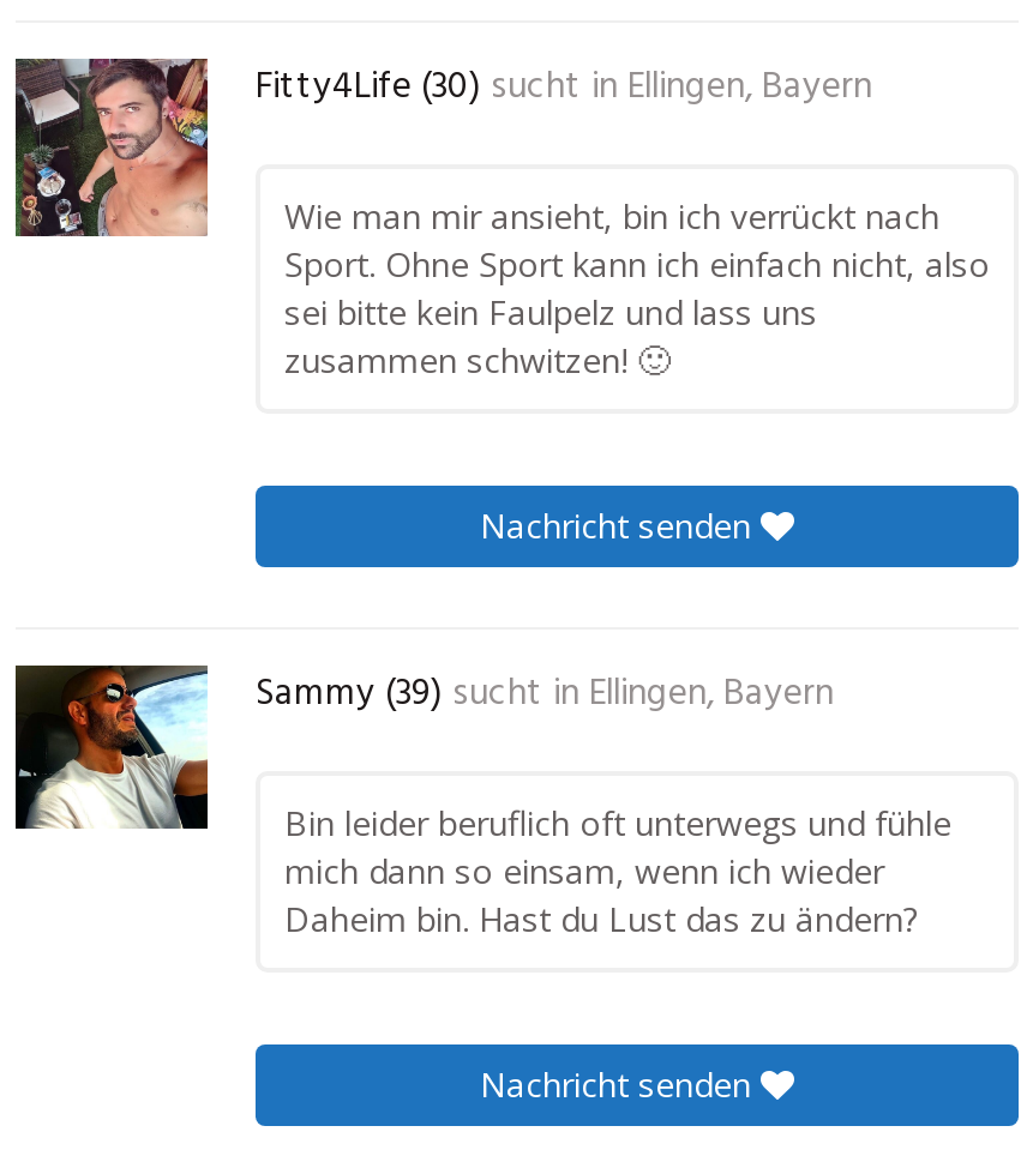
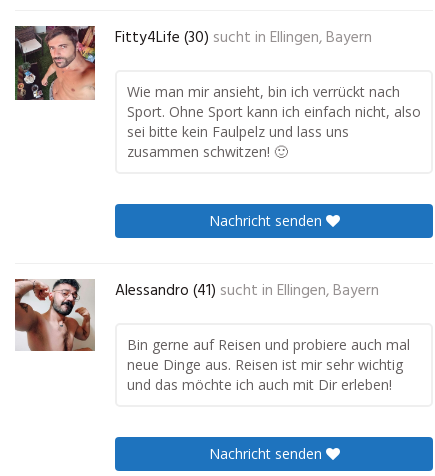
[13,663,834,838] [image] | Sammy (39) sucht in Ellingen, Bayern -> [14,278,379,352] [image] | Alessandro (41) sucht in Ellingen, Bayern
[284,800,951,941] Bin leider beruflich oft unterwegs und fühle | mich dann so einsam, wenn ich wieder | Daheim bin. Hast du Lust das zu ändern? -> [127,335,410,394] Bin gerne auf Reisen und probiere auch mal | neue Dinge aus. Reisen ist mir sehr wichtig | und das möchte ich auch mit Dir erleben!

